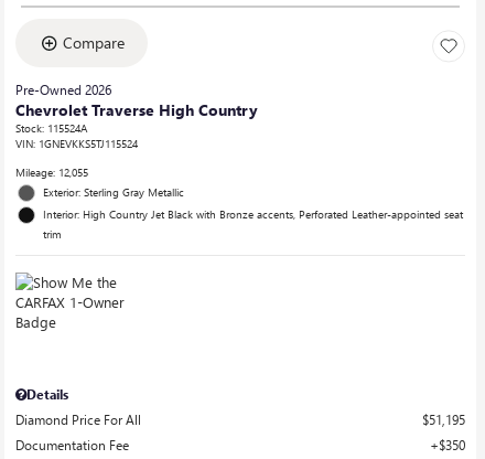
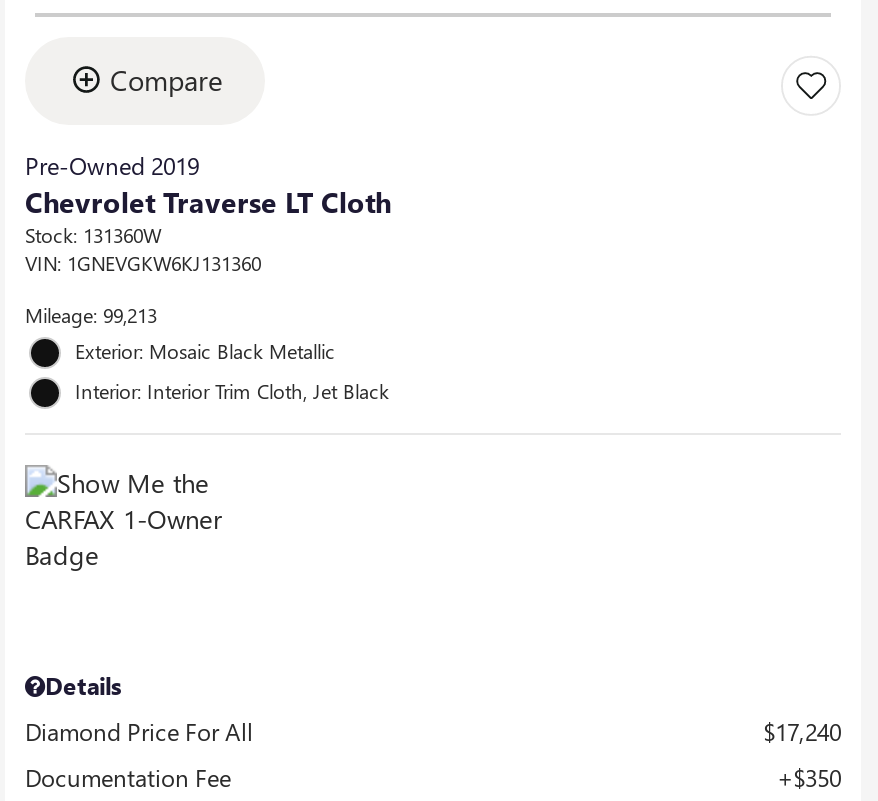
[15,82,463,241] Pre-Owned 2026 | Chevrolet Traverse High Country | Stock: 115524A | VIN: 1GNEVKKS5TJ115524 | Mileage: 12,055 | Exterior: Sterling Gray Metallic | Interior: High Country Jet Black with Bronze accents, Perforated Leather-appointed seat | trim -> [25,150,391,402] Pre-Owned 2019 | Chevrolet Traverse LT Cloth | Stock: 131360W | VIN: 1GNEVGKW6KJ131360 | Mileage: 99,213 | Exterior: Mosaic Black Metallic | Interior: Interior Trim Cloth, Jet Black
[422,412,465,428] $51,195 -> [763,716,841,746] $17,240

